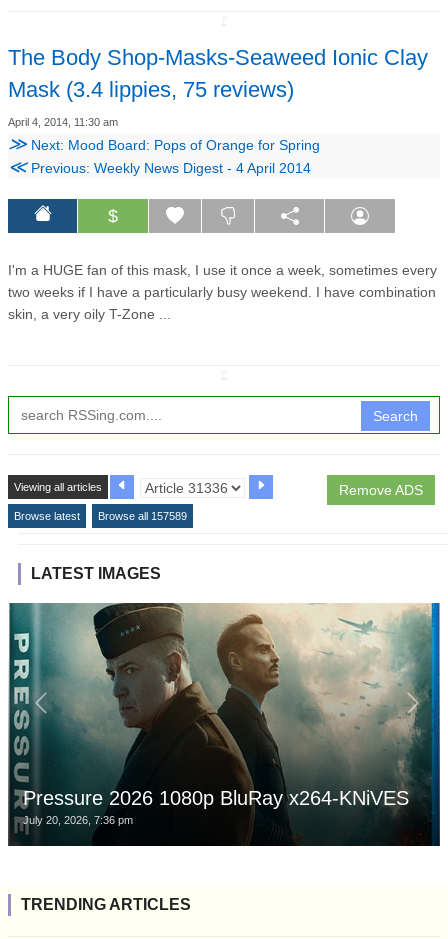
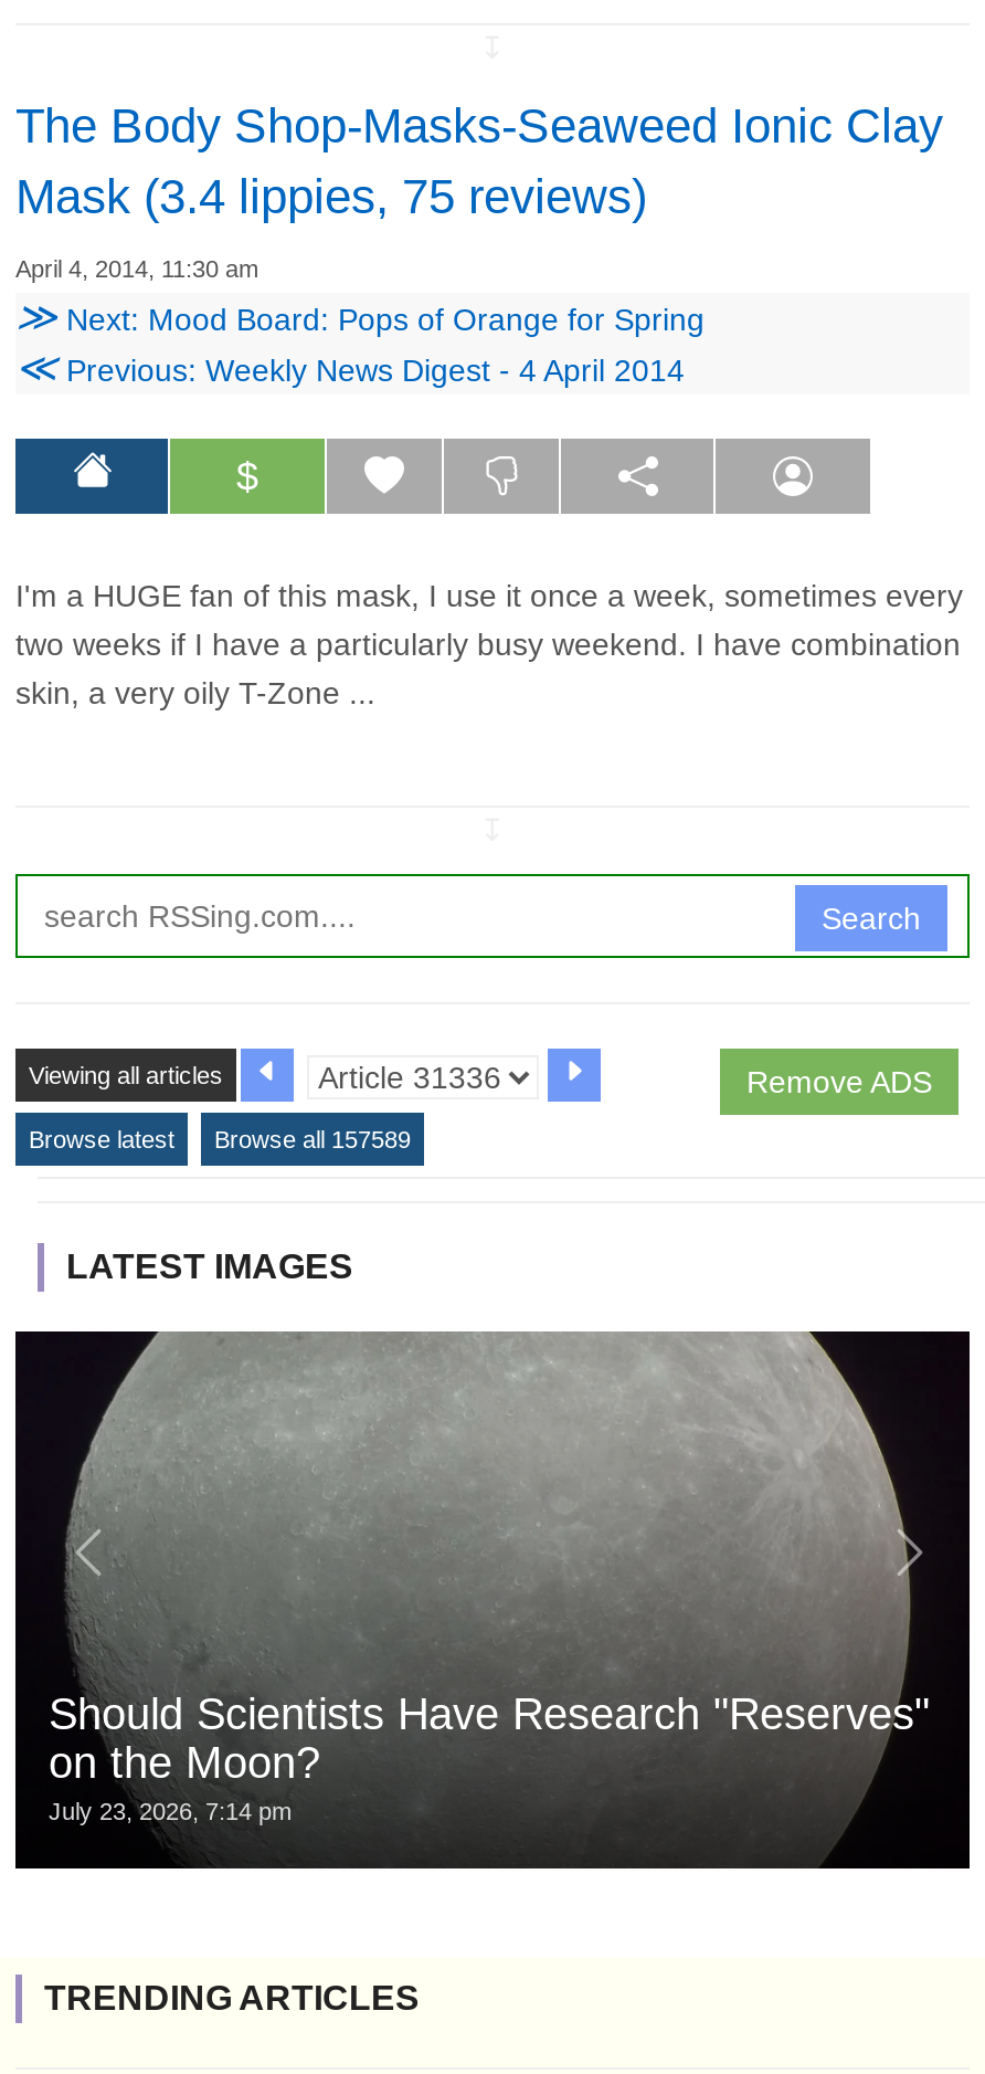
[7,602,441,846] [image] | Pressure 2026 1080p BluRay x264-KNiVES | July 20, 2026, 7:36 pm -> [13,1329,972,1868] [image] | Should Scientists Have Research "Reserves" | on the Moon? | July 23, 2026, 7:14 pm

